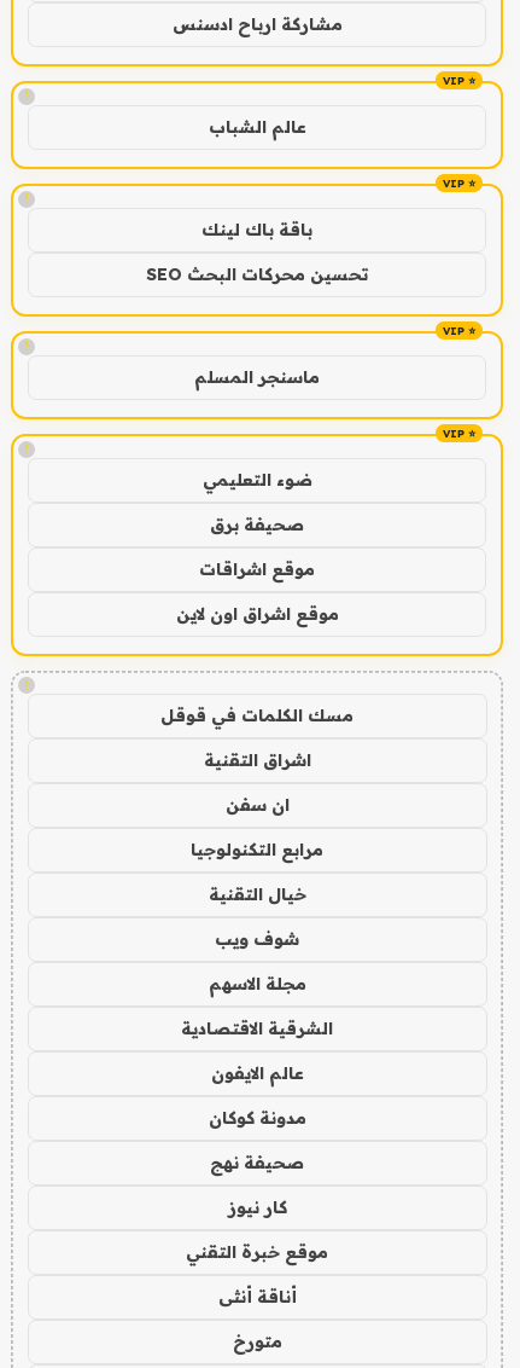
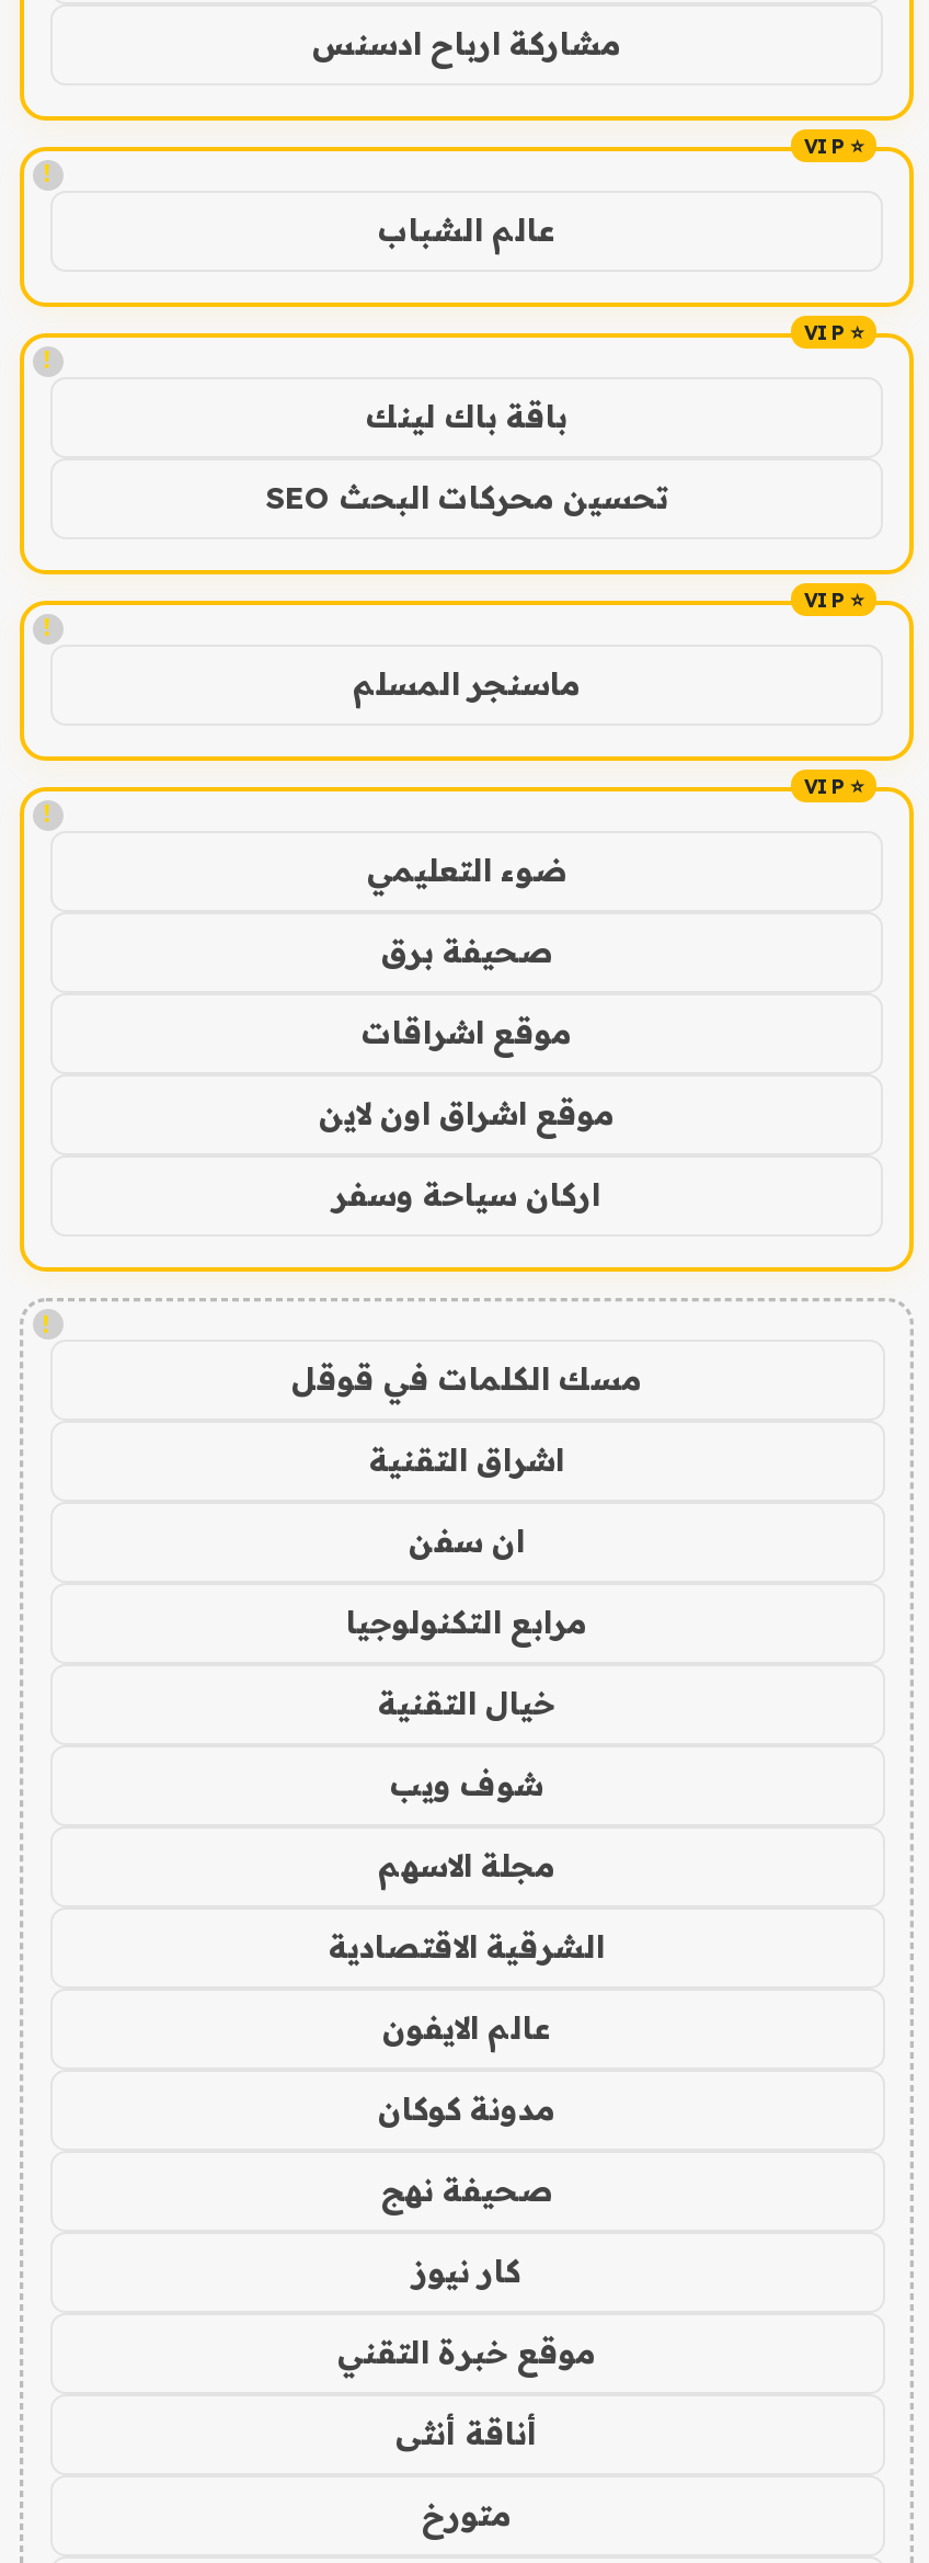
none -> [333,1174,600,1214] اركان سياحة وسفر

